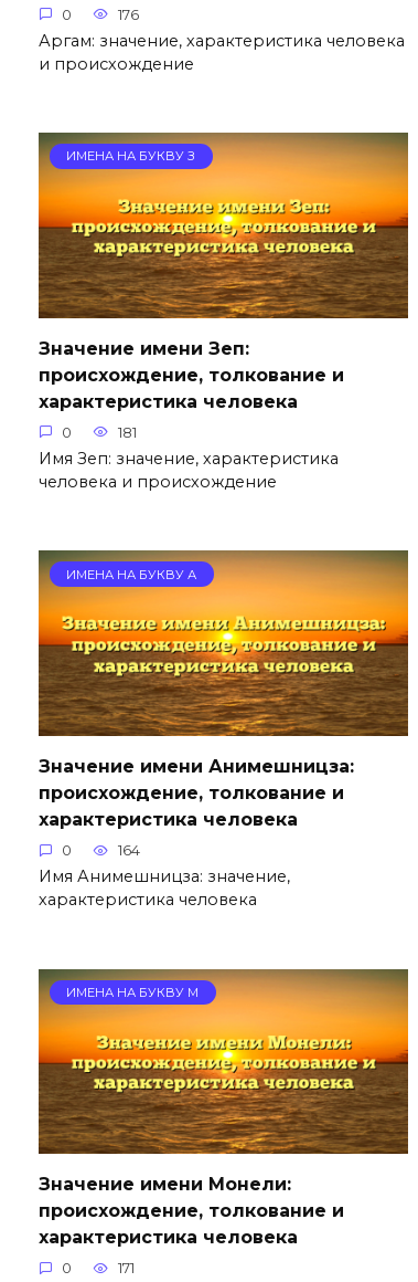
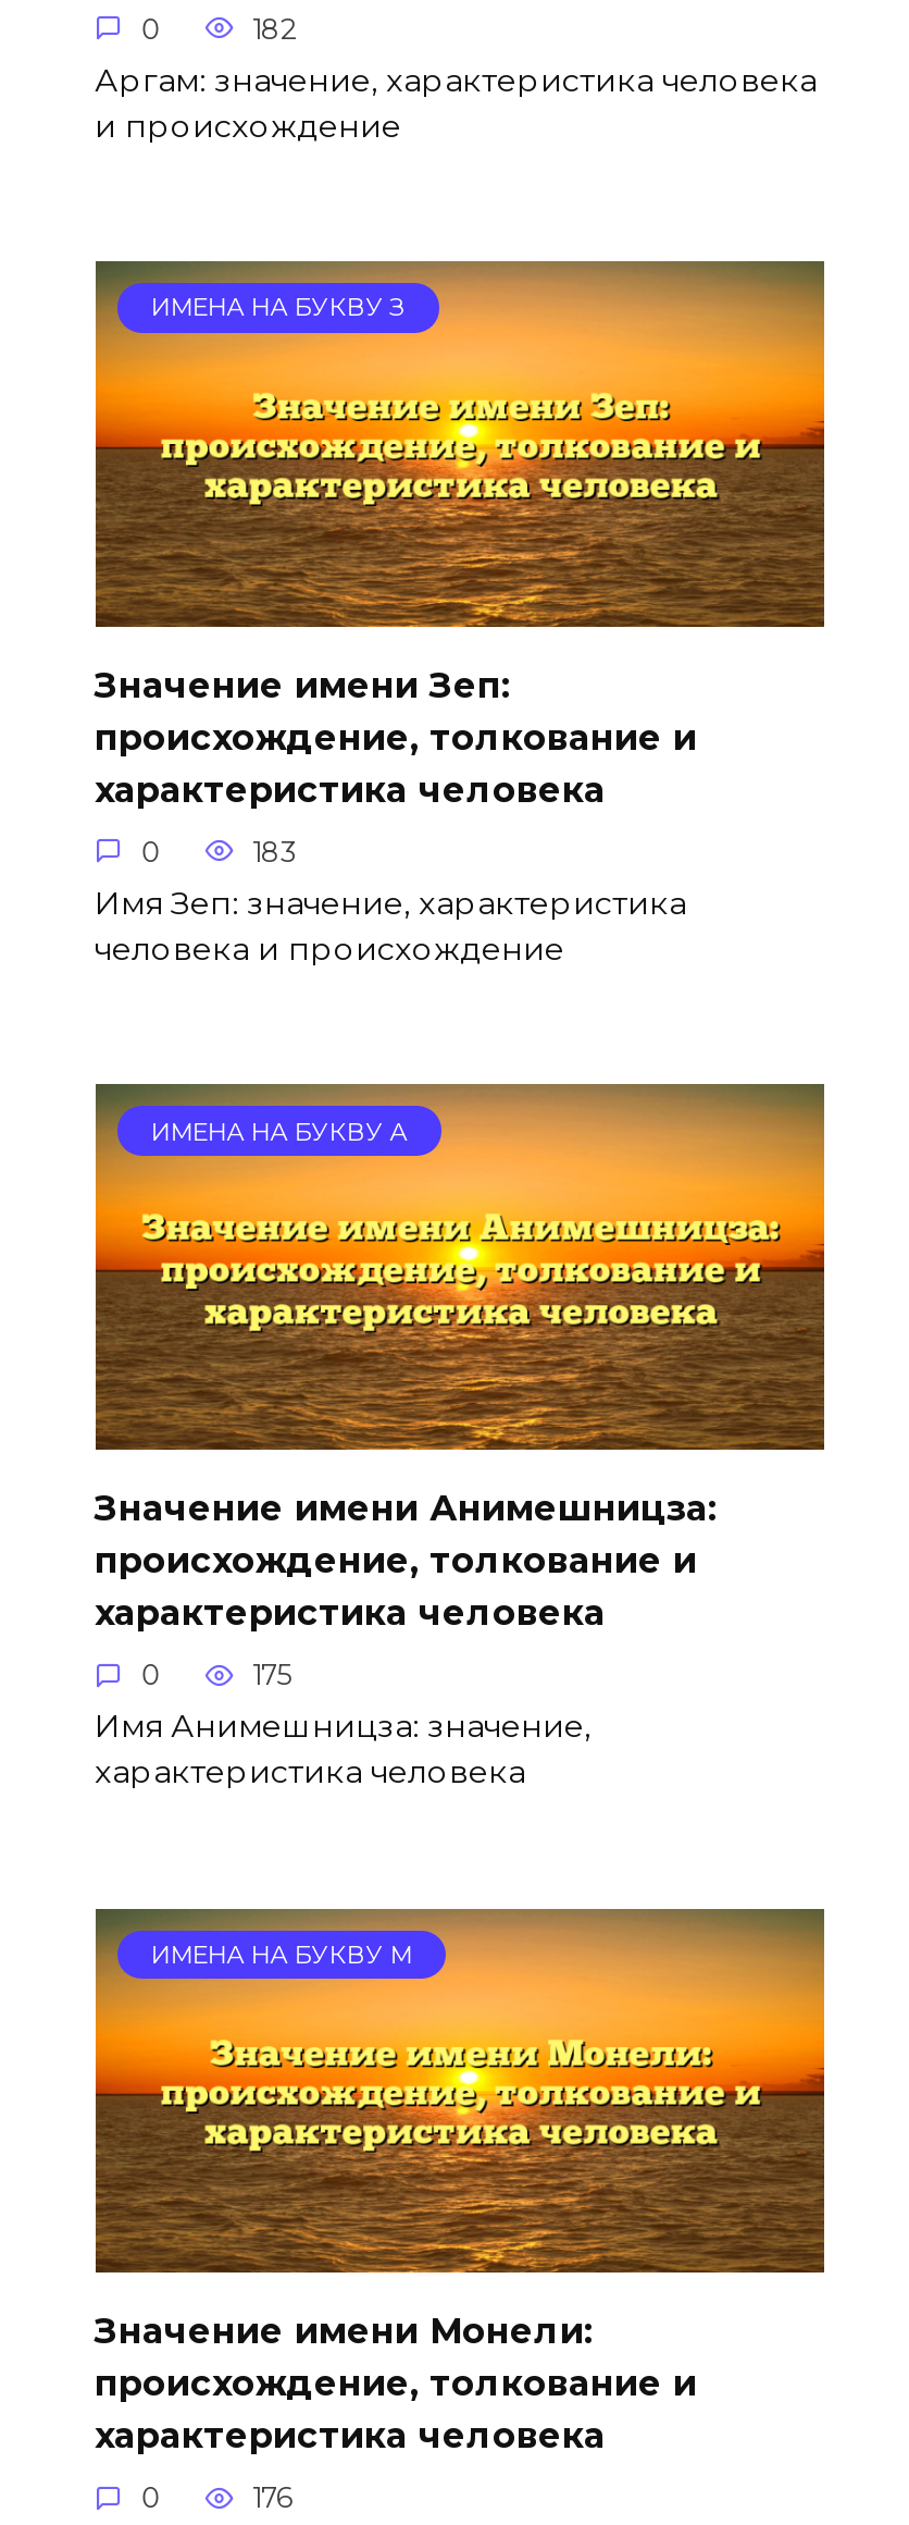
[118,6,139,23] 176 -> [252,12,296,45] 182
[118,424,137,441] 181 -> [252,836,298,869] 183
[118,842,140,859] 164 -> [252,1659,291,1692] 175
[118,1260,135,1277] 171 -> [252,2482,294,2515] 176

